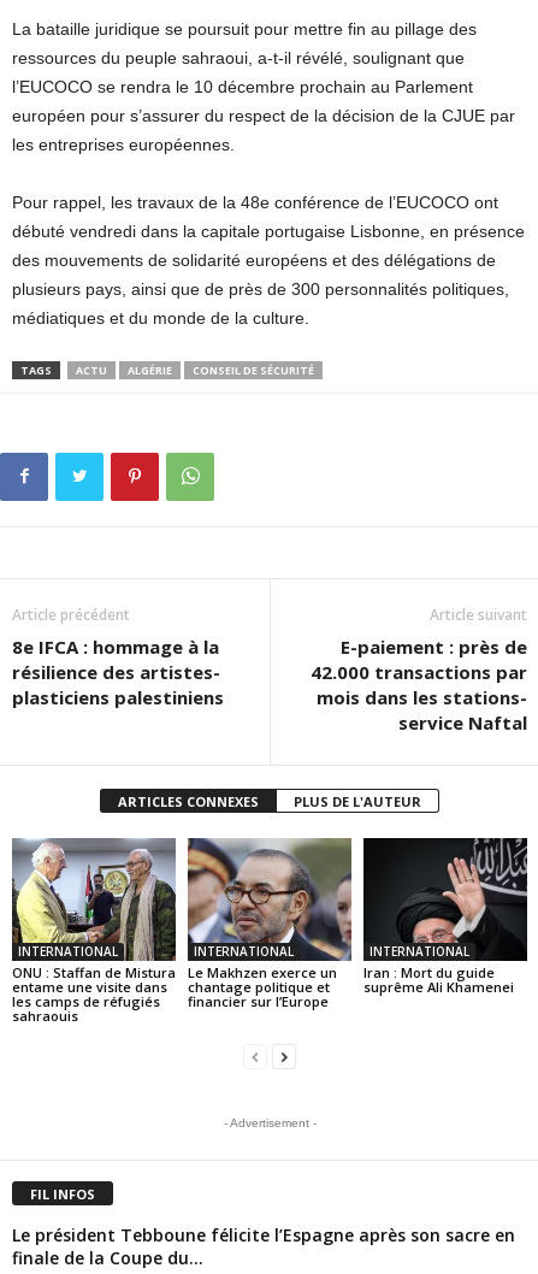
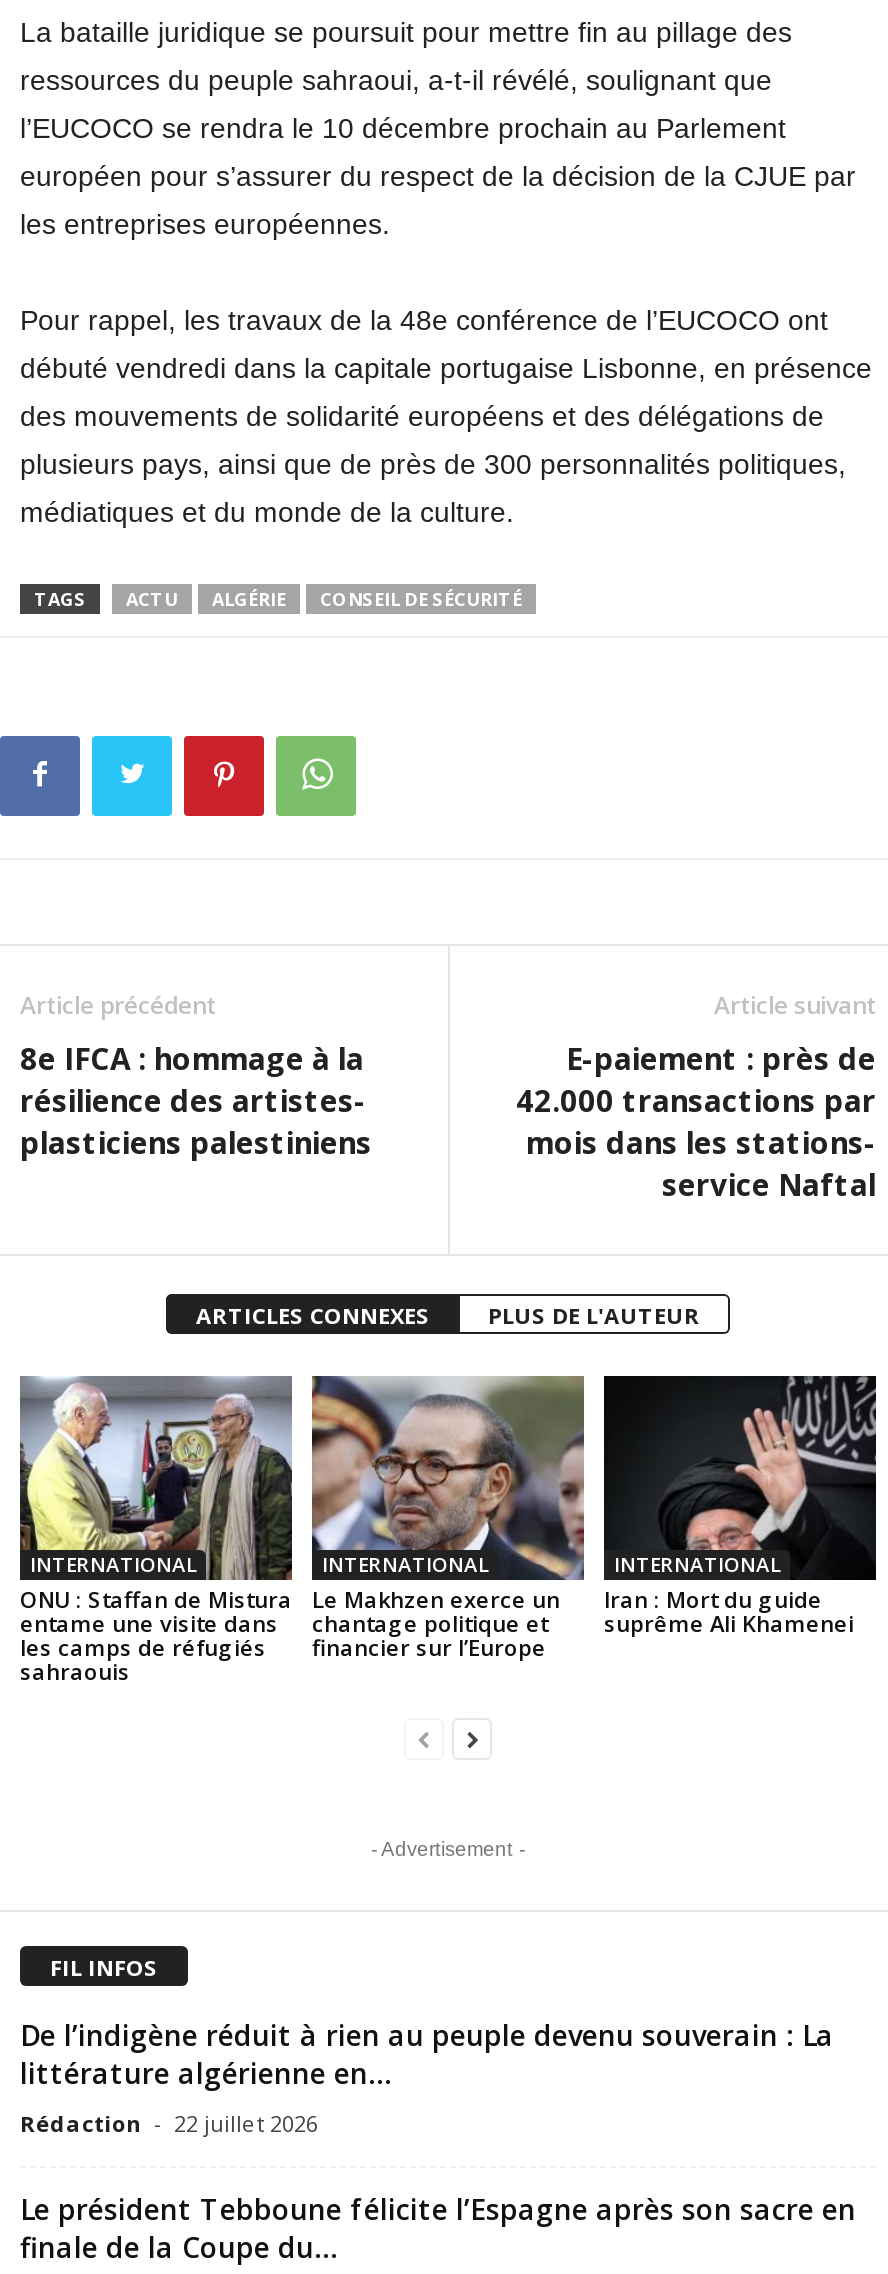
none -> [20,2016,834,2138] De l’indigène réduit à rien au peuple devenu souverain : La | littérature algérienne en... | Rédaction - 22 juillet 2026

